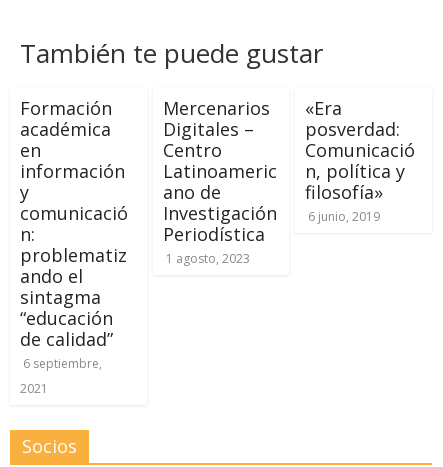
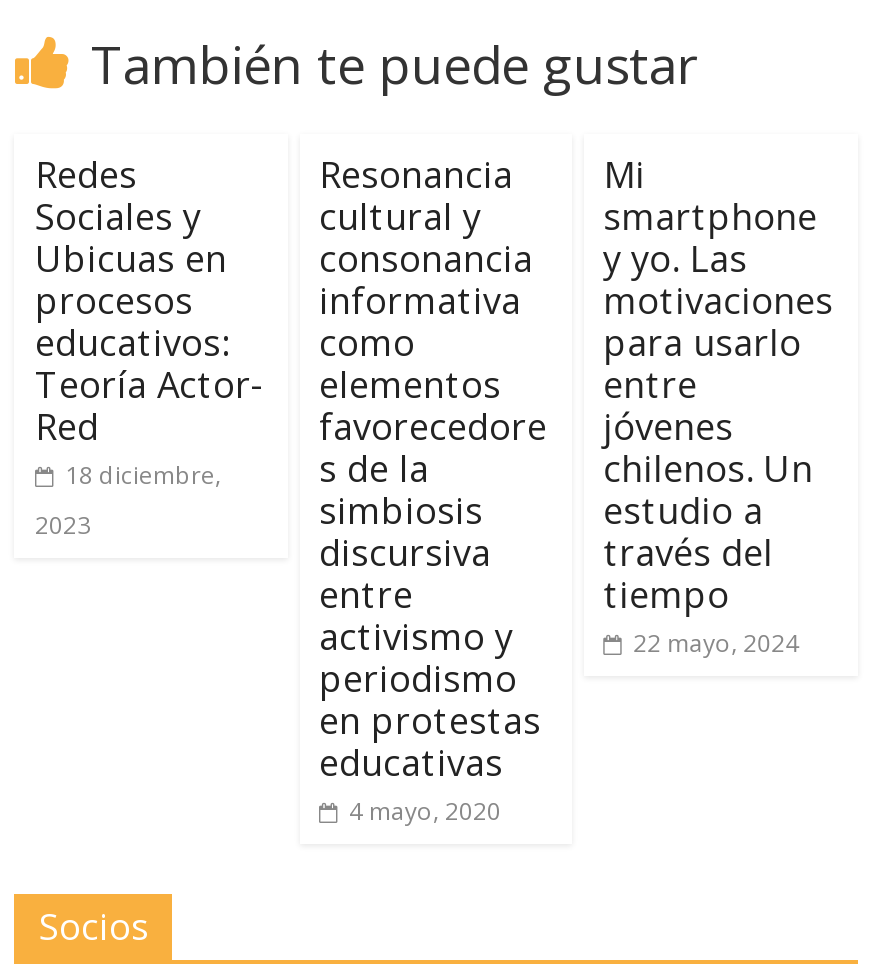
[20,96,128,372] Formación | académica | en | información | y | comunicació | n: | problematiz | ando el | sintagma | “educación | de calidad” | 6 septiembre, -> [35,150,263,492] Redes | Sociales y | Ubicuas en | procesos | educativos: | Teoría Actor- | Red | 18 diciembre,
[162,96,276,267] Mercenarios | Digitales – | Centro | Latinoameric | ano de | Investigación | Periodística | 1 agosto, 2023 -> [319,150,547,828] Resonancia | cultural y | consonancia | informativa | como | elementos | favorecedore | s de la | simbiosis | discursiva | entre | activismo y | periodismo | en protestas | educativas | 4 mayo, 2020
[305,96,415,225] «Era | posverdad: | Comunicació | n, política y | filosofía» | 6 junio, 2019 -> [603,150,833,660] Mi | smartphone | y yo. Las | motivaciones | para usarlo | entre | jóvenes | chilenos. Un | estudio a | través del | tiempo | 22 mayo, 2024
[20,380,48,397] 2021 -> [35,508,91,542] 2023

